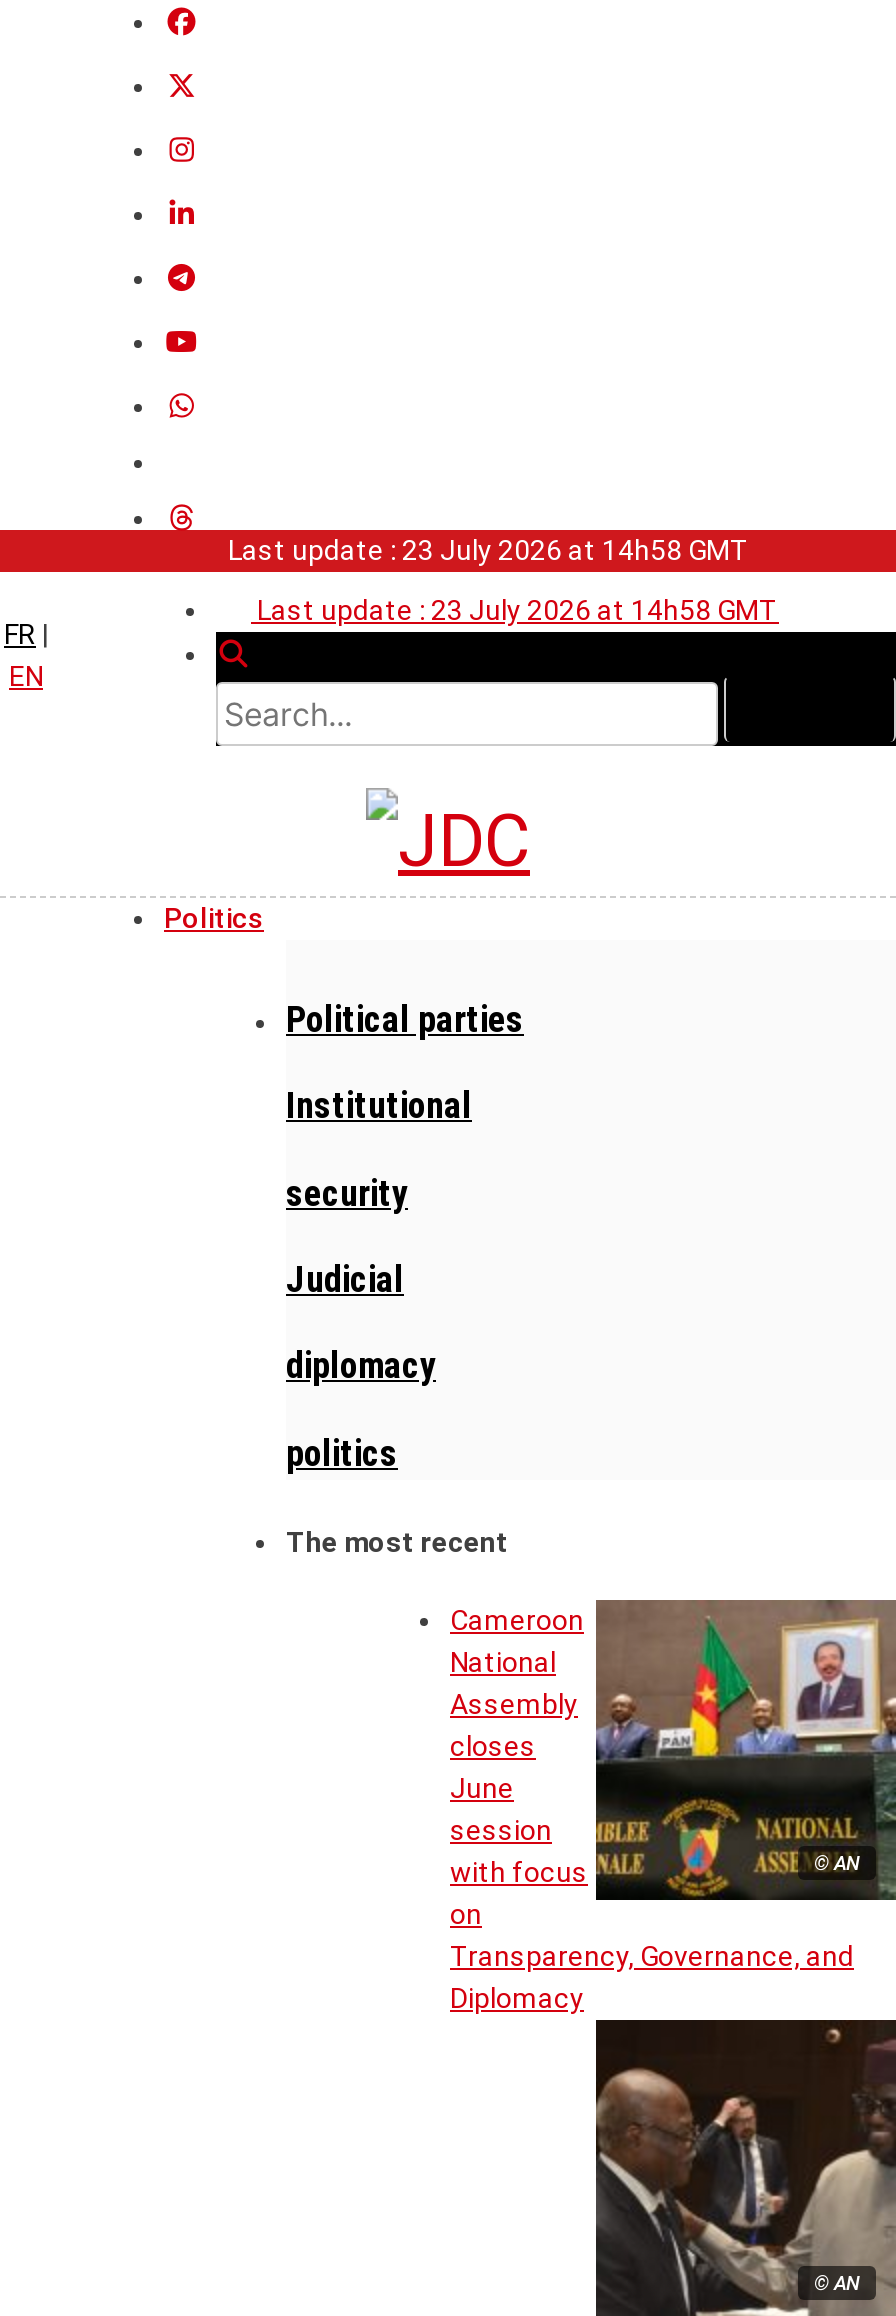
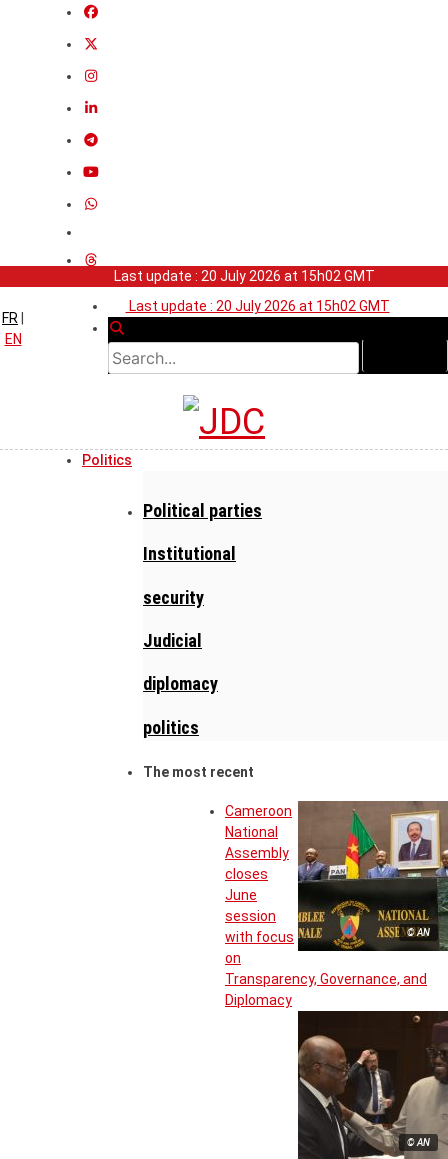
[222,534,750,566] Last update : 23 July 2026 at 14h58 GMT -> [111,268,375,284] Last update : 20 July 2026 at 15h02 GMT
[251,594,779,626] Last update : 23 July 2026 at 14h58 GMT -> [125,298,389,314] Last update : 20 July 2026 at 15h02 GMT

